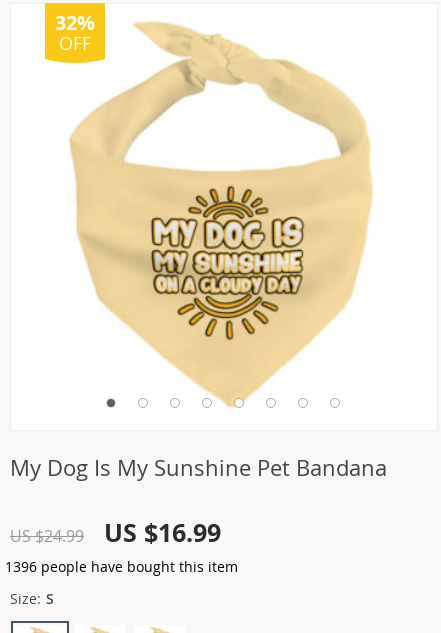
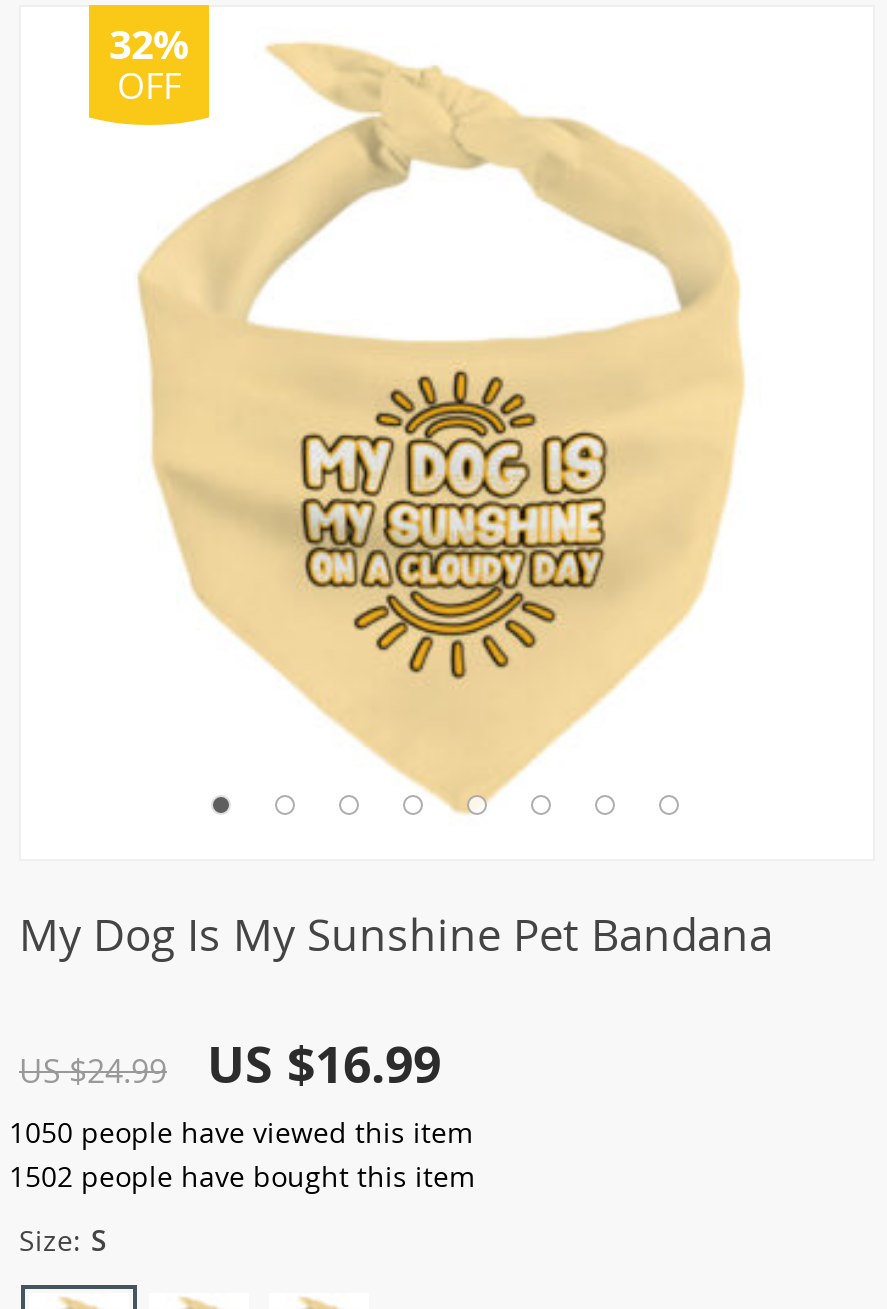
[5,557,238,576] 1396 people have bought this item -> [9,1113,475,1195] 1050 people have viewed this item | 1502 people have bought this item

